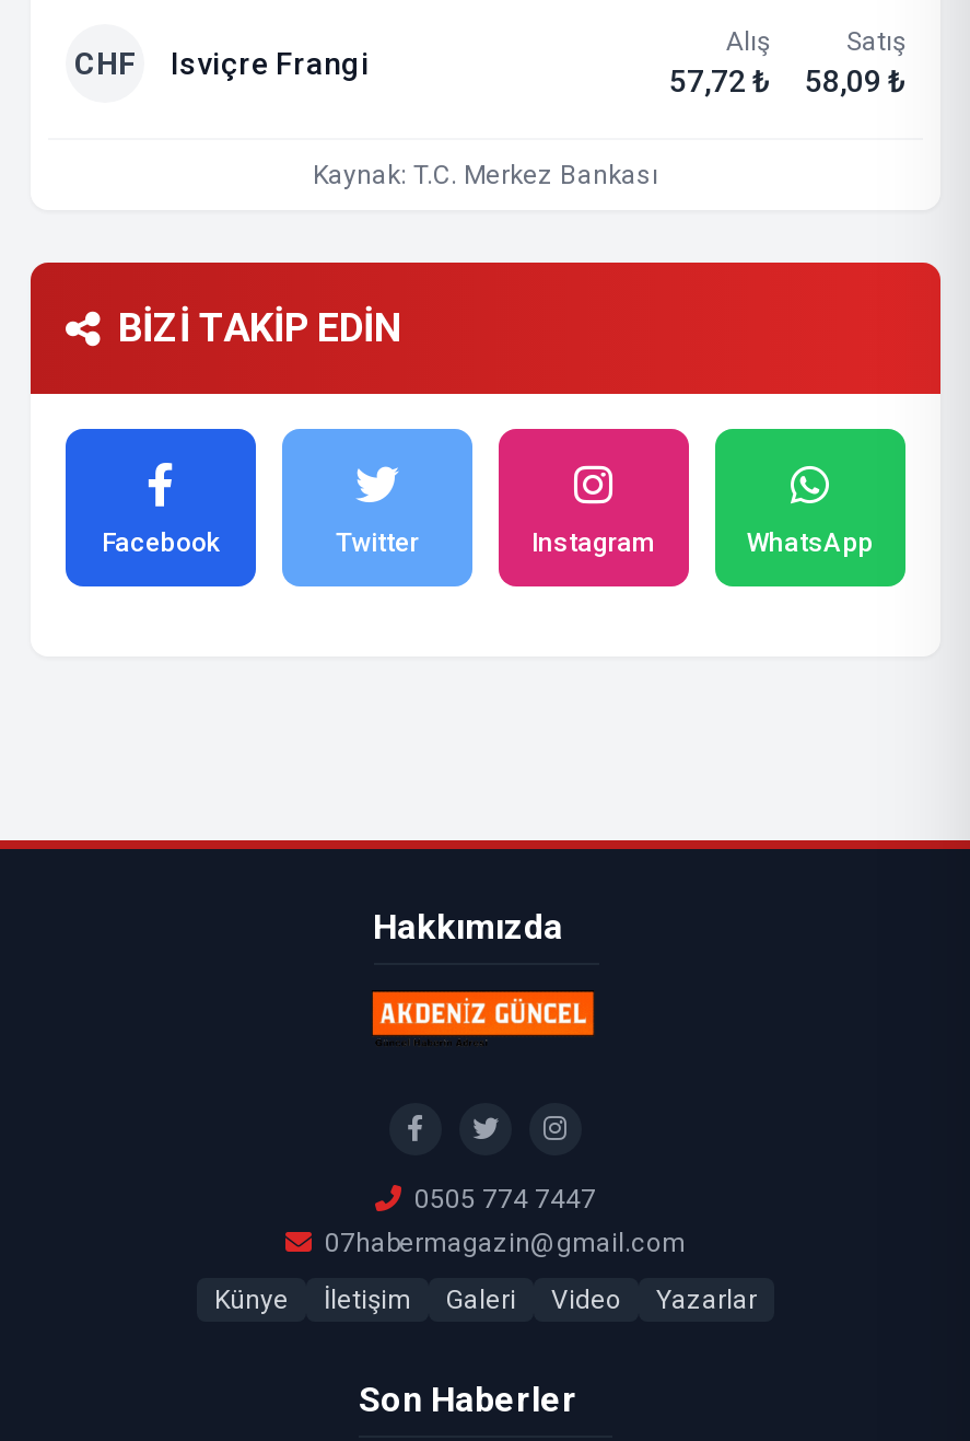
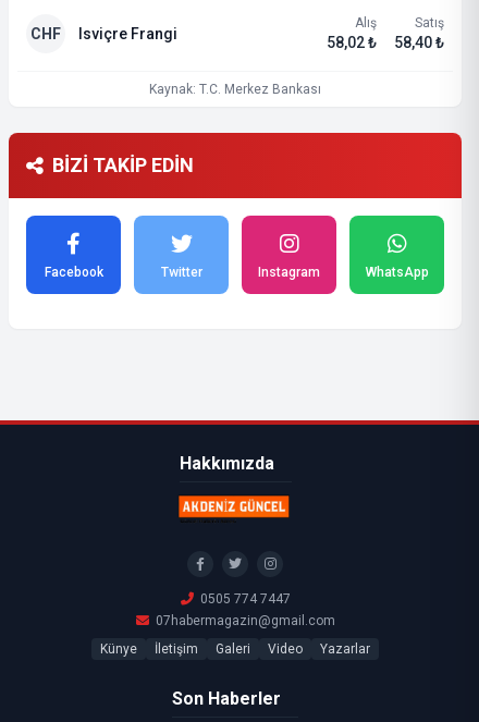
[669,63,770,98] 57,72 ₺ -> [327,34,377,51] 58,02 ₺
[805,63,905,98] 58,09 ₺ -> [394,34,444,51] 58,40 ₺

